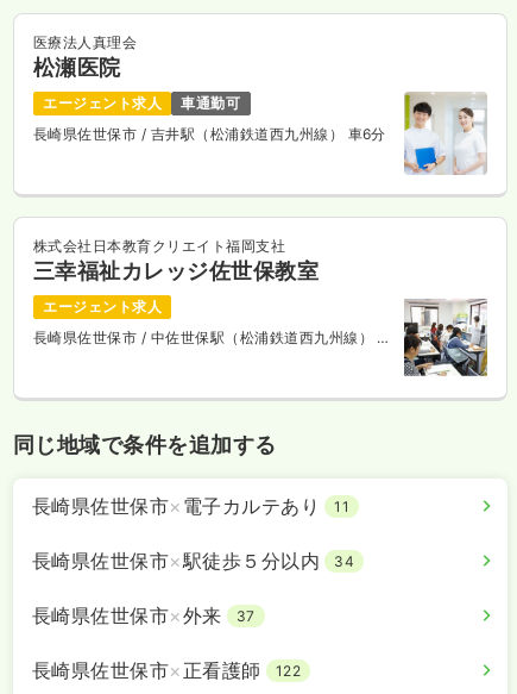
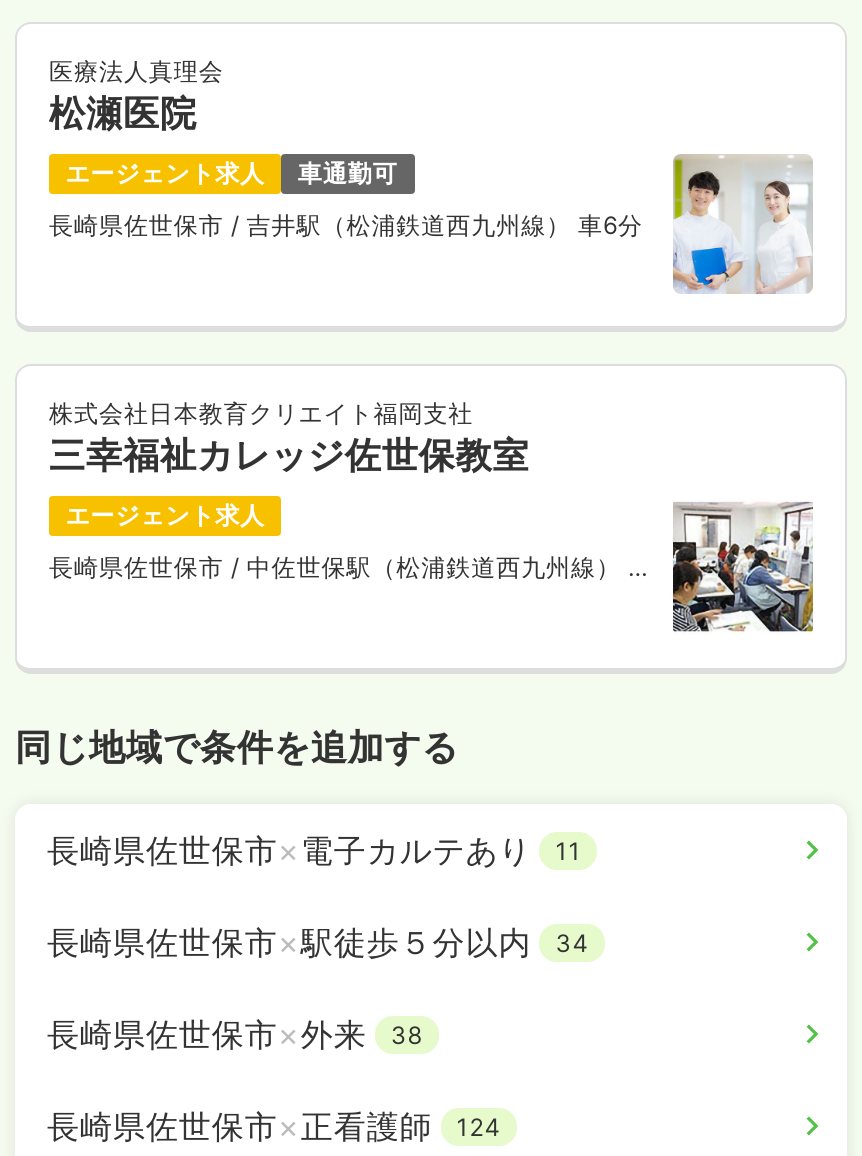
[32,603,255,627] 長崎県佐世保市×外来 37 -> [47,1013,423,1053] 長崎県佐世保市×外来 38
[32,658,301,682] 長崎県佐世保市×正看護師 122 -> [47,1105,501,1145] 長崎県佐世保市×正看護師 124

